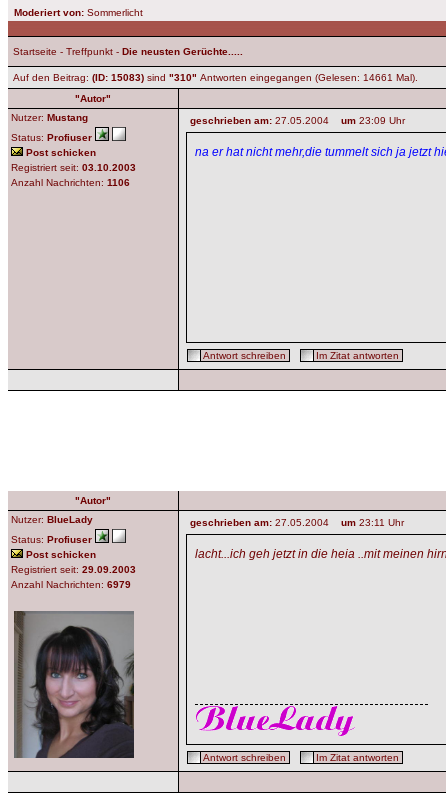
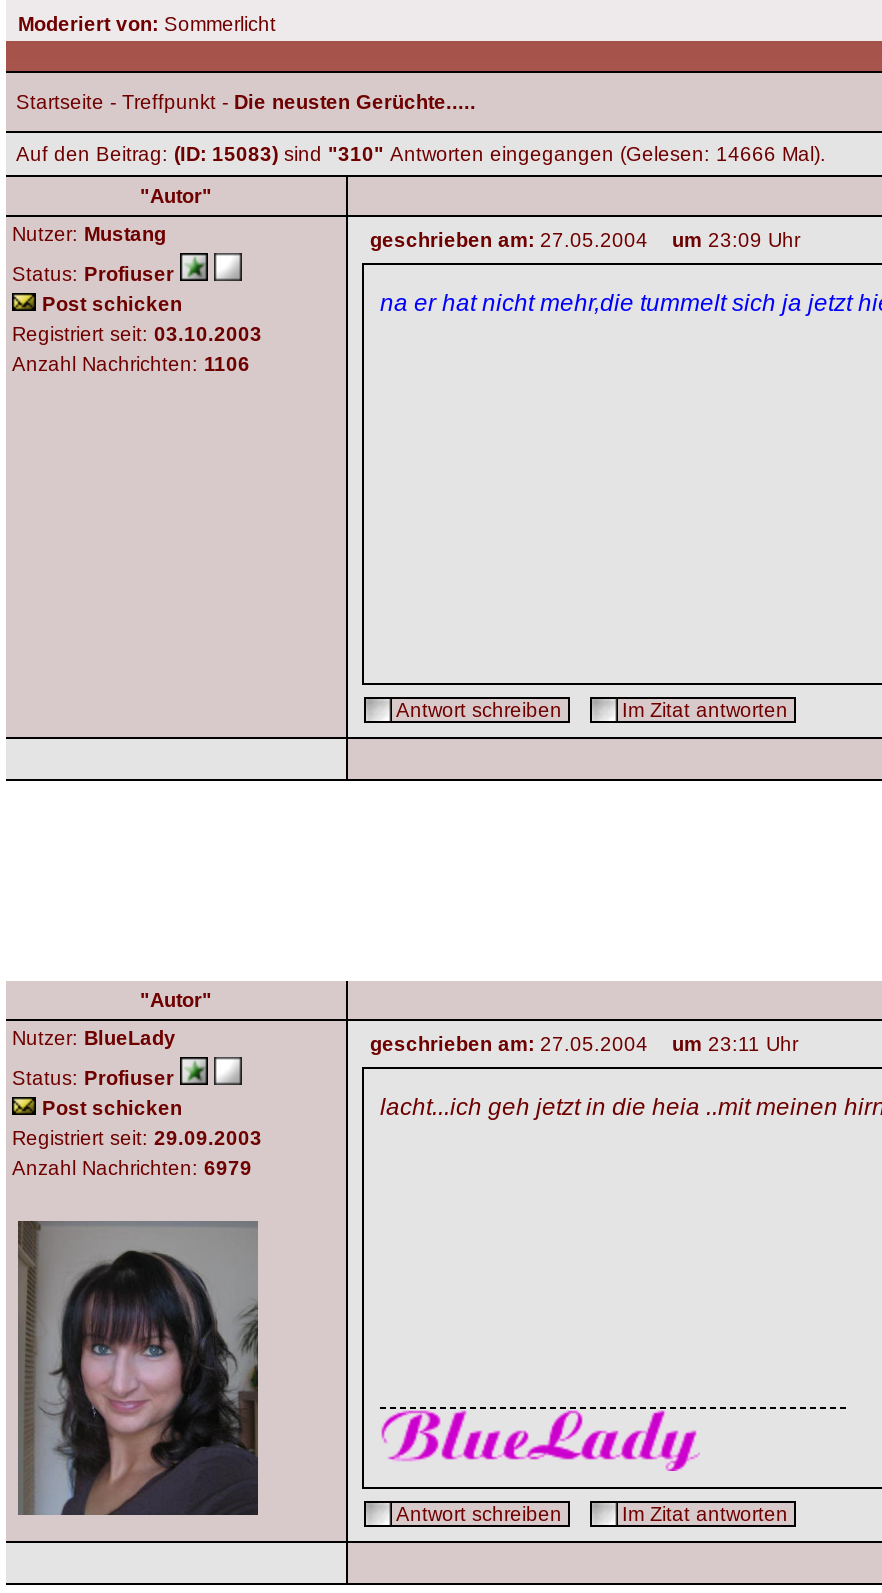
[13,72,418,83] Auf den Beitrag: (ID: 15083) sind "310" Antworten eingegangen (Gelesen: 14661 Mal). -> [16,143,826,165] Auf den Beitrag: (ID: 15083) sind "310" Antworten eingegangen (Gelesen: 14666 Mal).

